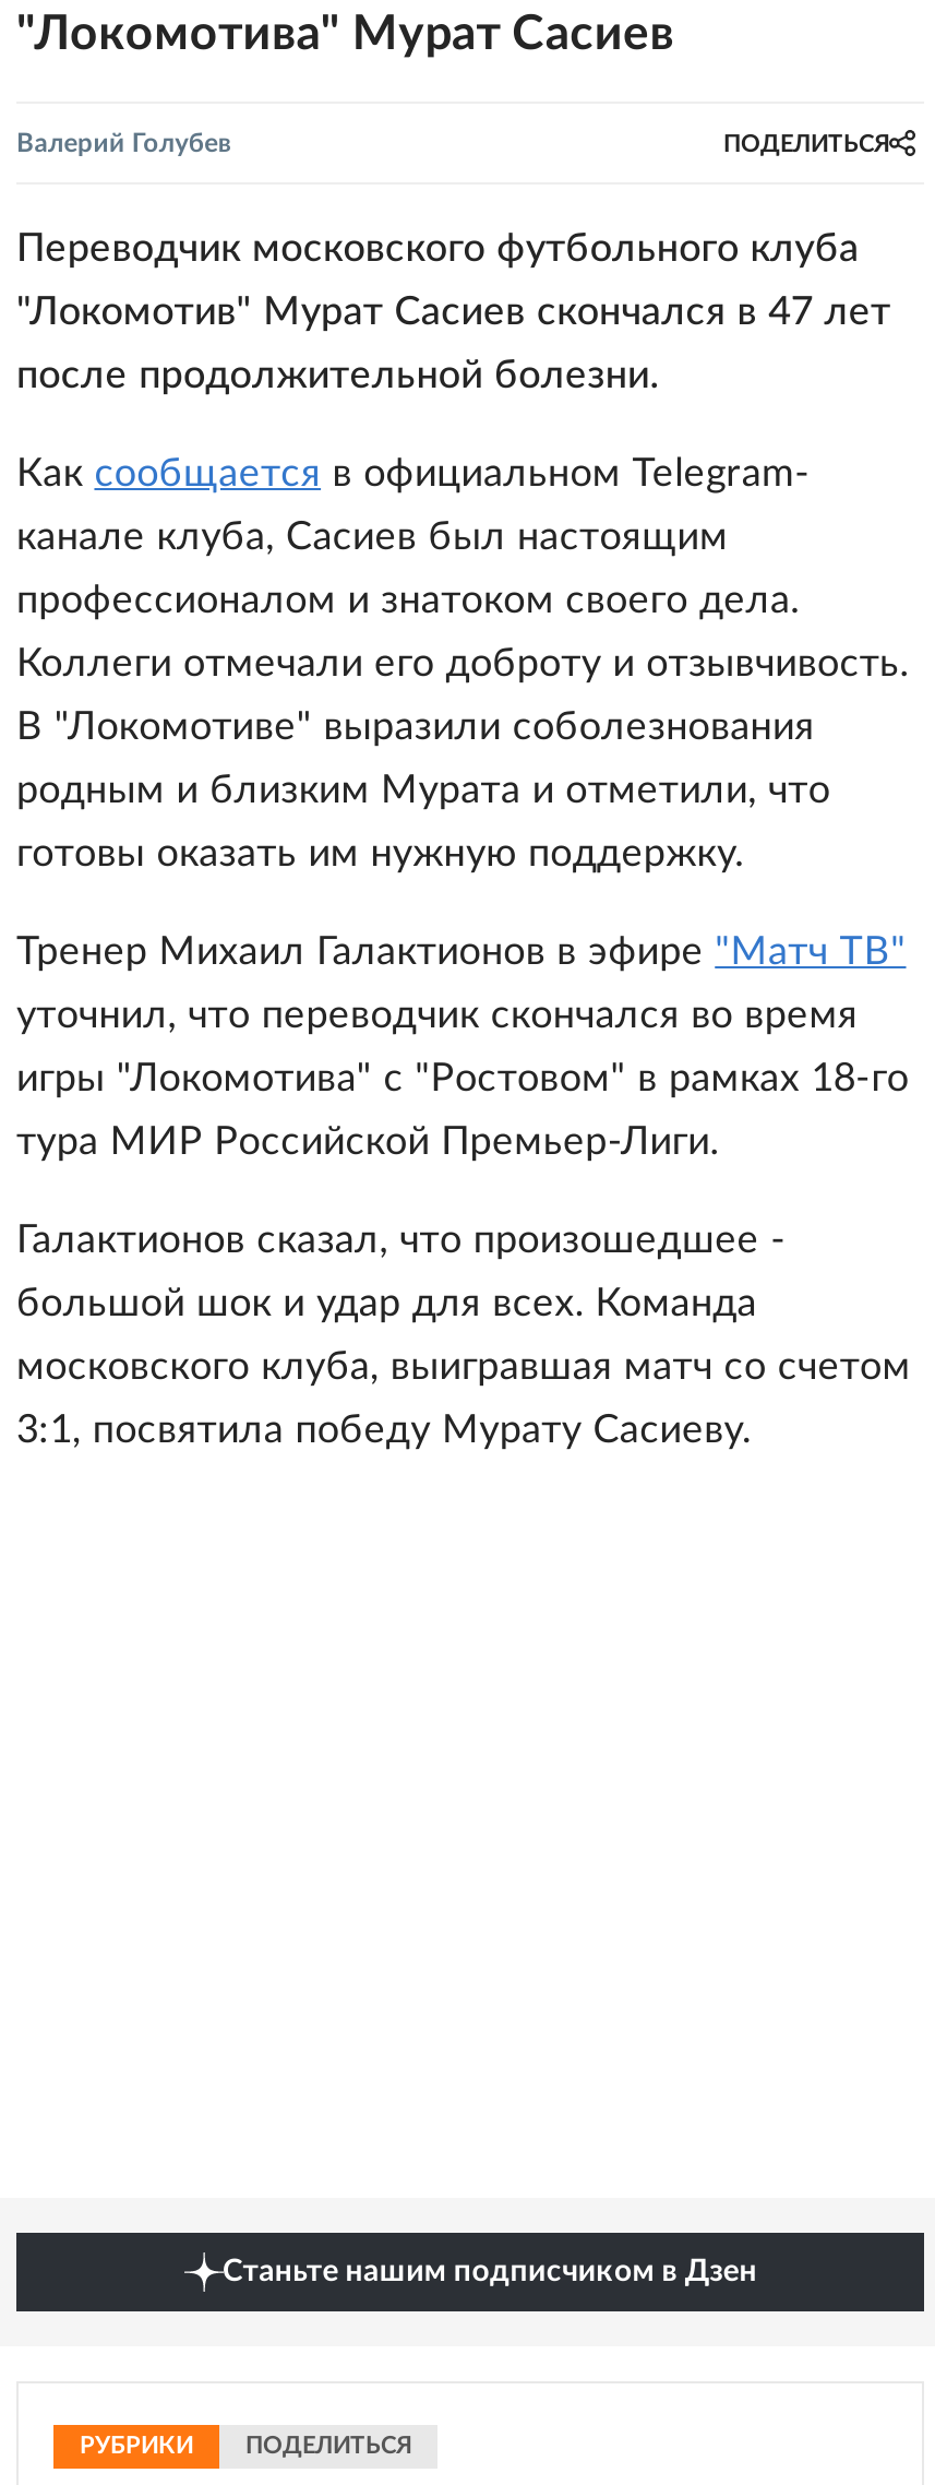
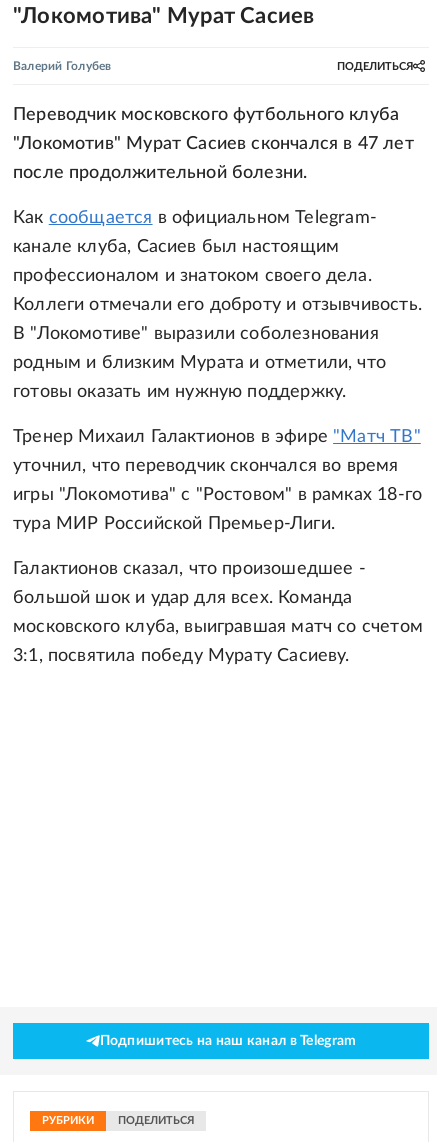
[223,2257,757,2287] Станьте нашим подписчиком в Дзен -> [100,1034,356,1048] Подпишитесь на наш канал в Telegram

